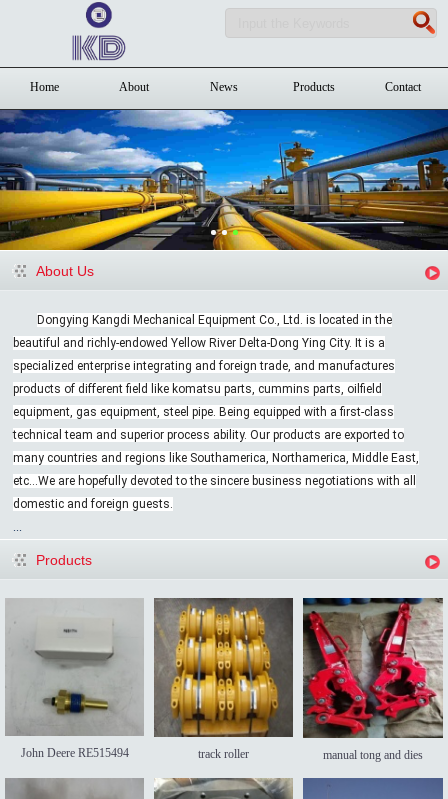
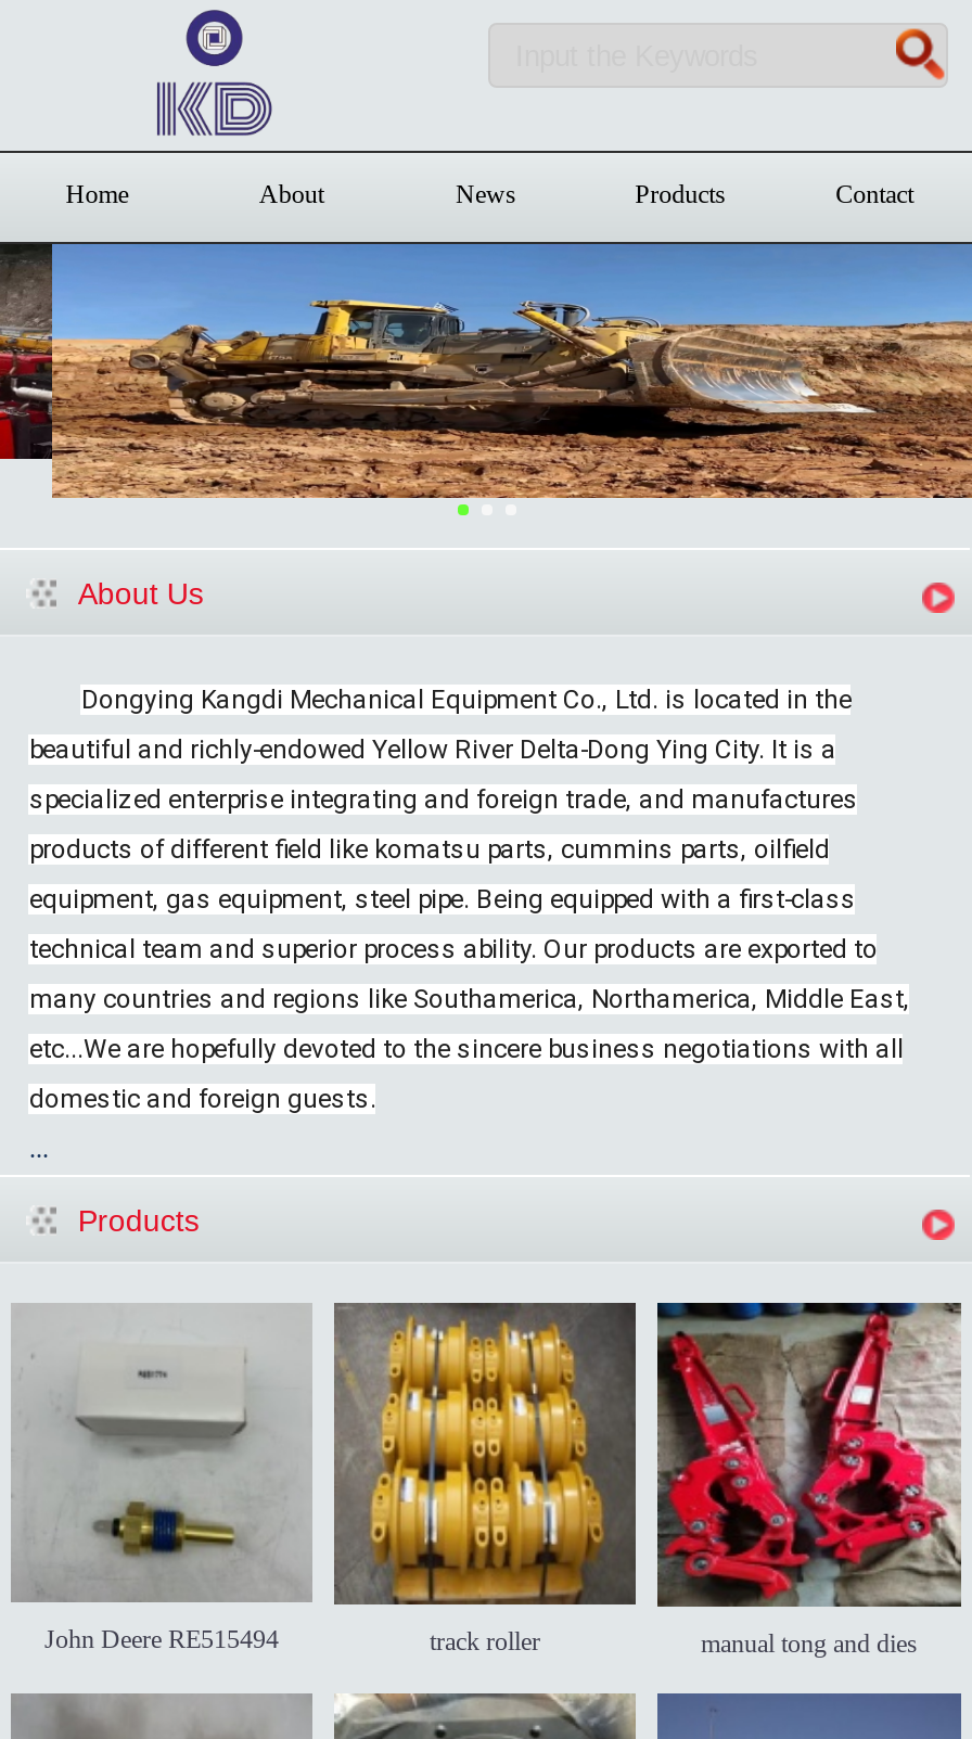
[3,109,445,251] [image] -> [7,242,965,548] [image]

